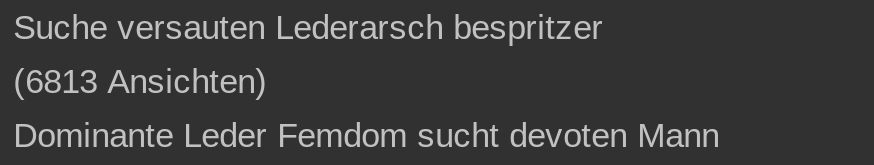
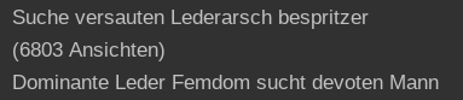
[13,63,267,101] (6813 Ansichten) -> [12,39,165,61] (6803 Ansichten)

